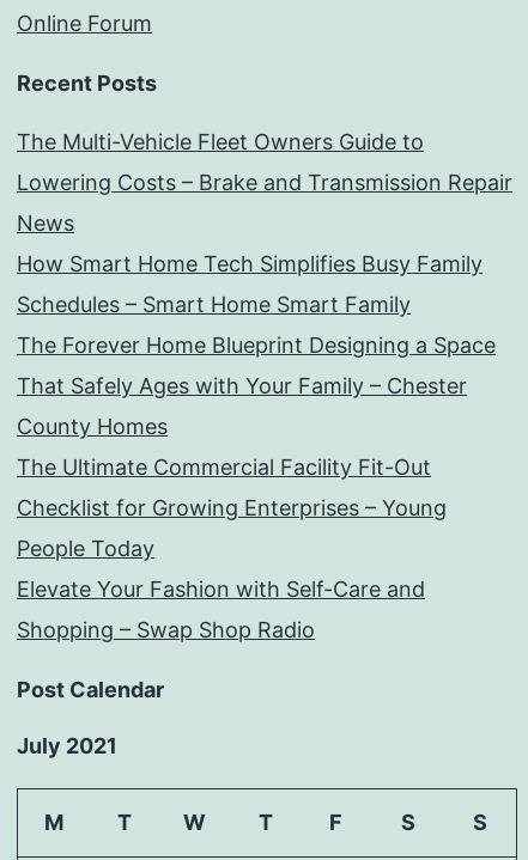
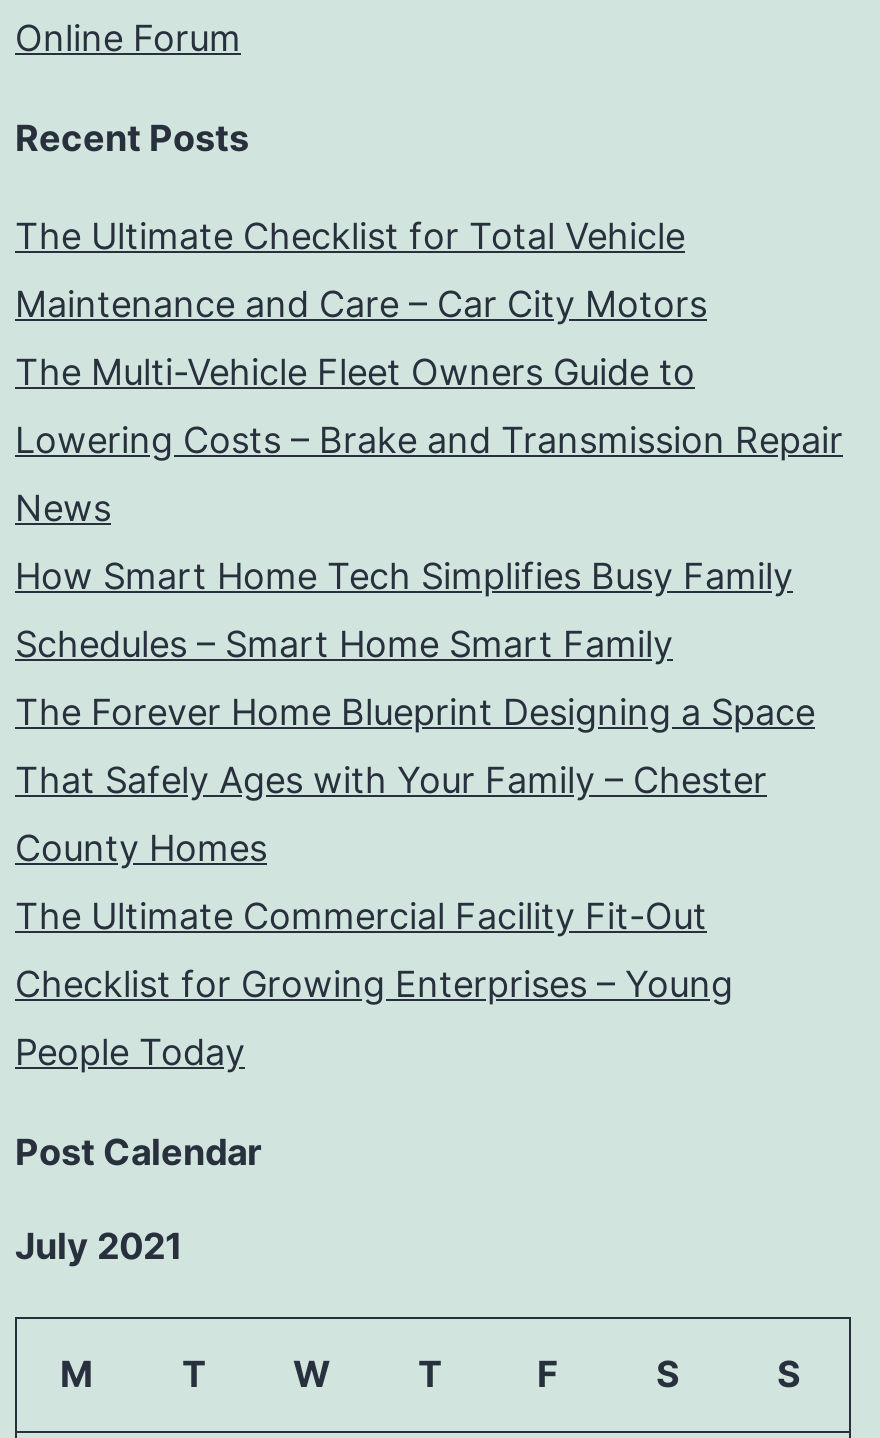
none -> [15,216,707,326] The Ultimate Checklist for Total Vehicle | Maintenance and Care – Car City Motors
moved [17,130,512,561] -> [15,352,843,1074]: The Multi-Vehicle Fleet Owners Guide to | Lowering Costs – Brake and Transmission Repair | News | ... | Checklist for Growing Enterprises – Young | People Today
[17,577,425,643] Elevate Your Fashion with Self-Care and | Shopping – Swap Shop Radio -> none

